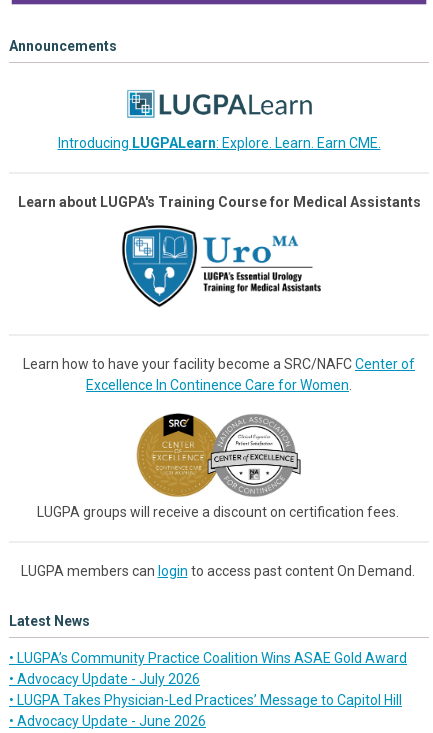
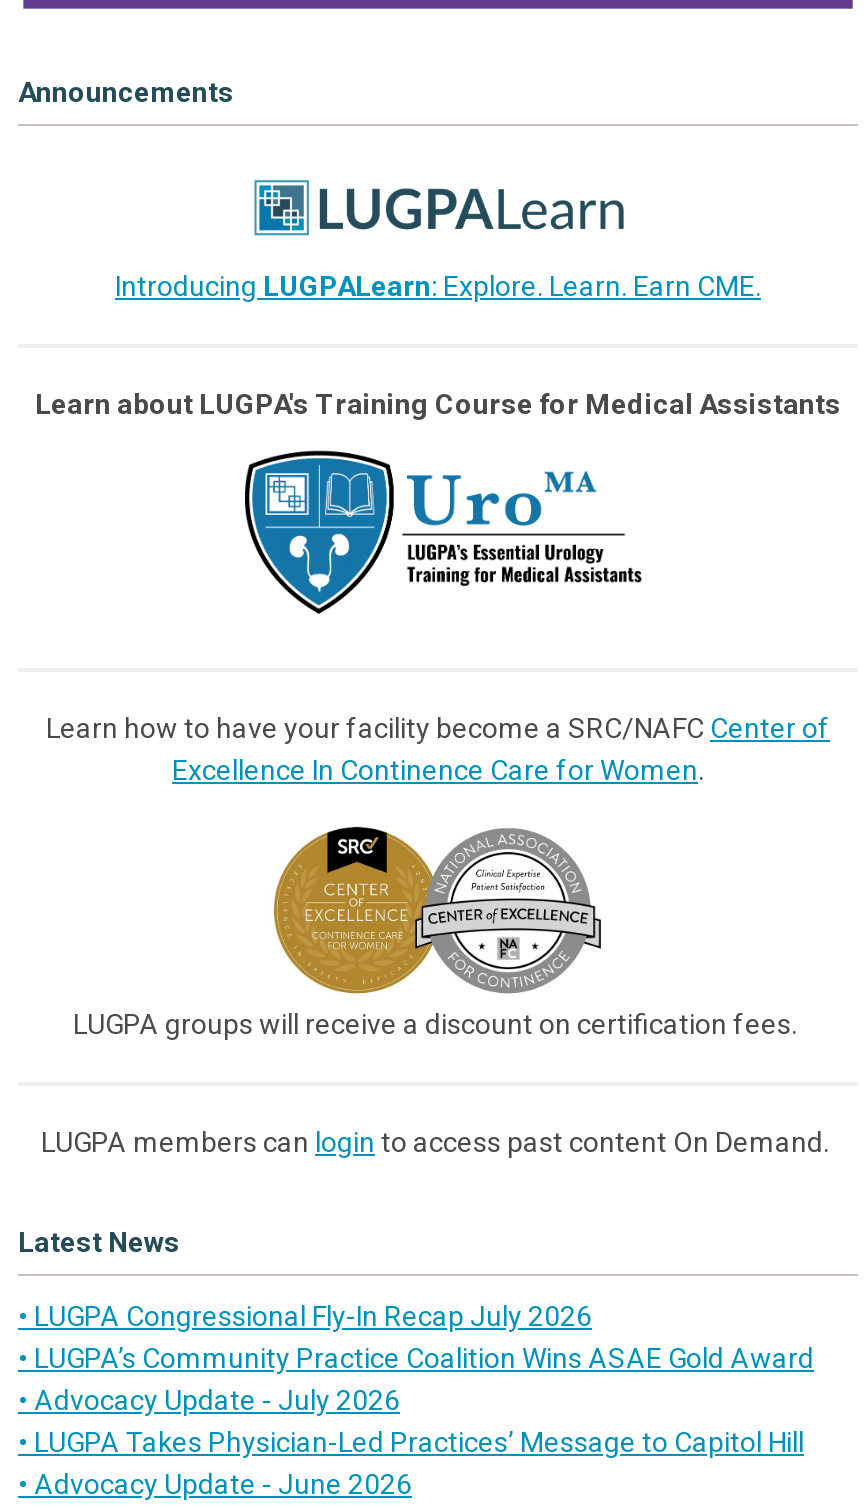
none -> [18,1301,592,1333] • LUGPA Congressional Fly-In Recap July 2026

